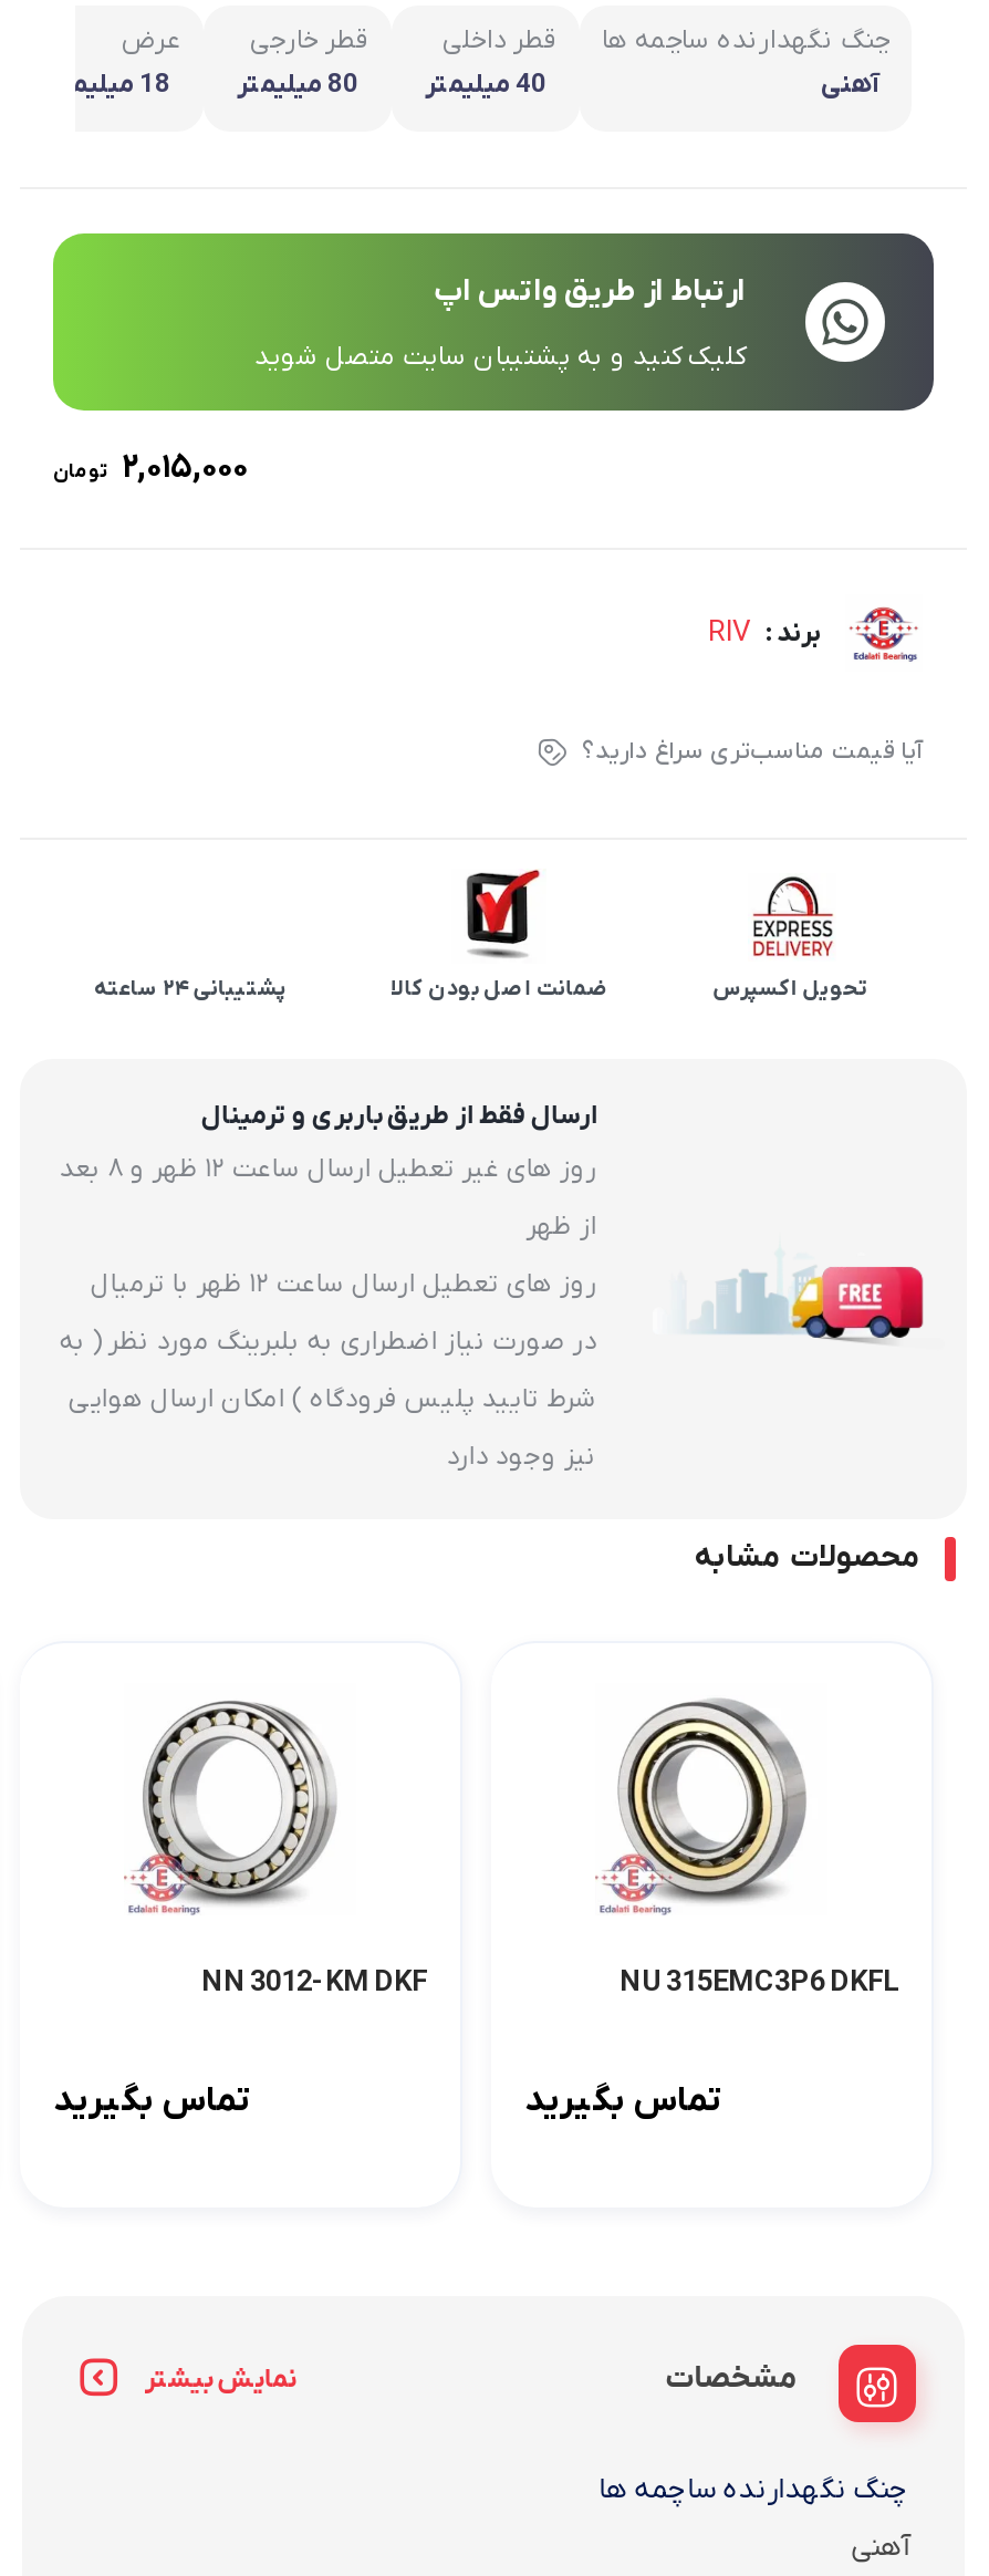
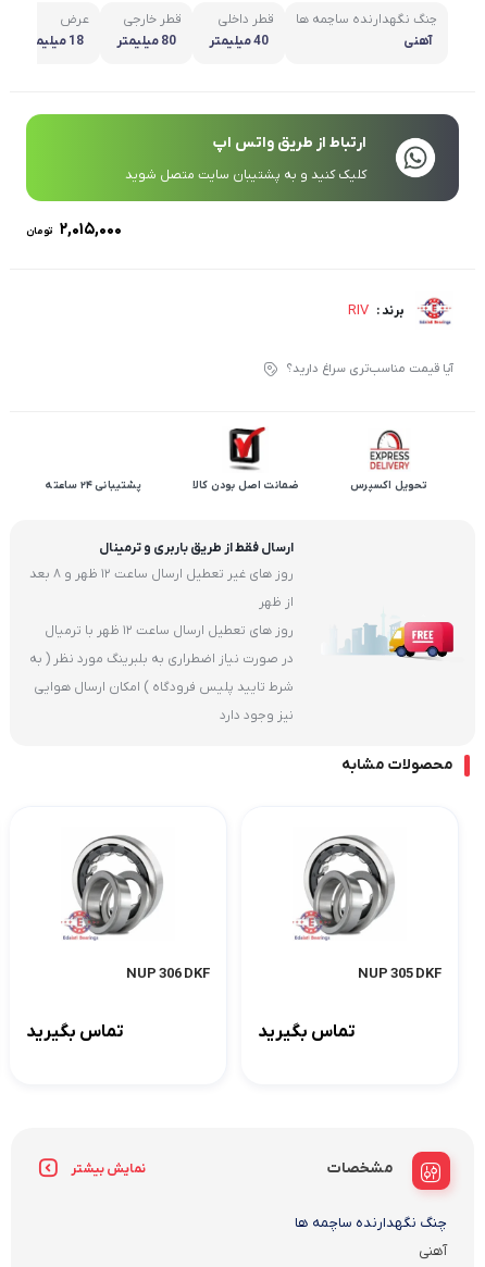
[142,1705,427,2002] [image] | NN 3012-KM DKF -> [71,836,210,983] [image] | NUP 306 DKF
[620,1714,898,2002] [image] | NU 315EMC3P6 DKFL -> [310,843,442,983] [image] | NUP 305 DKF

